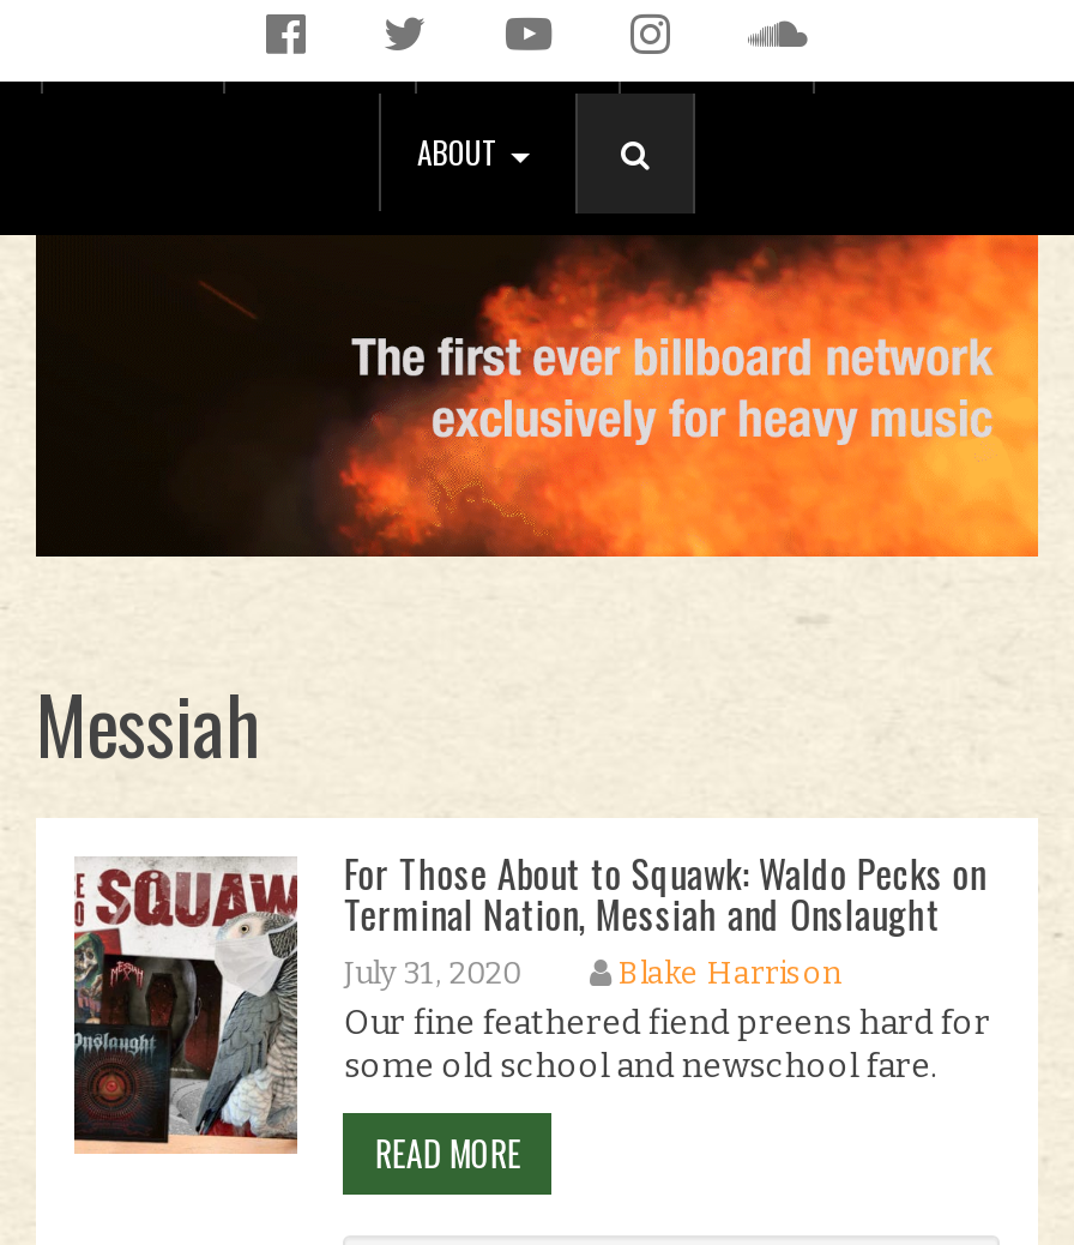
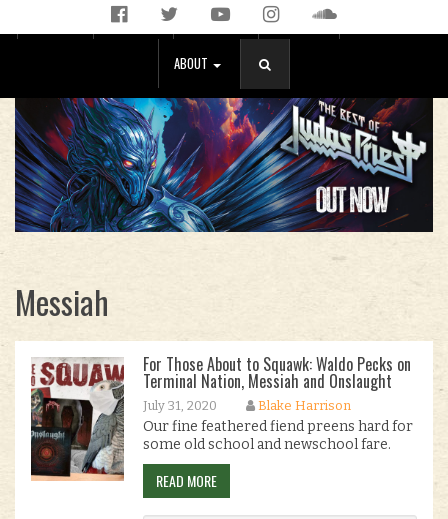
[34,233,1040,559] [image] -> [14,97,434,233] [image]

